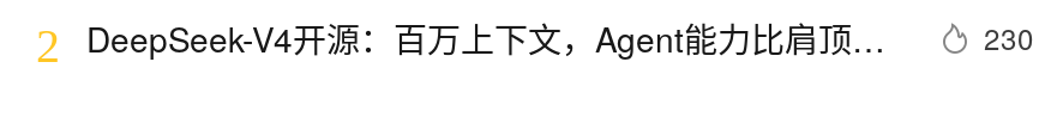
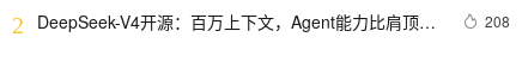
[984,16,1034,57] 230 -> [485,10,510,31] 208

